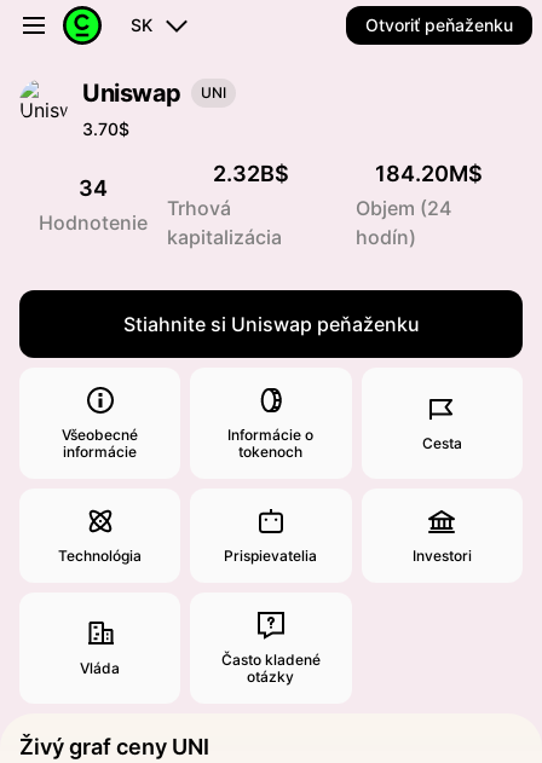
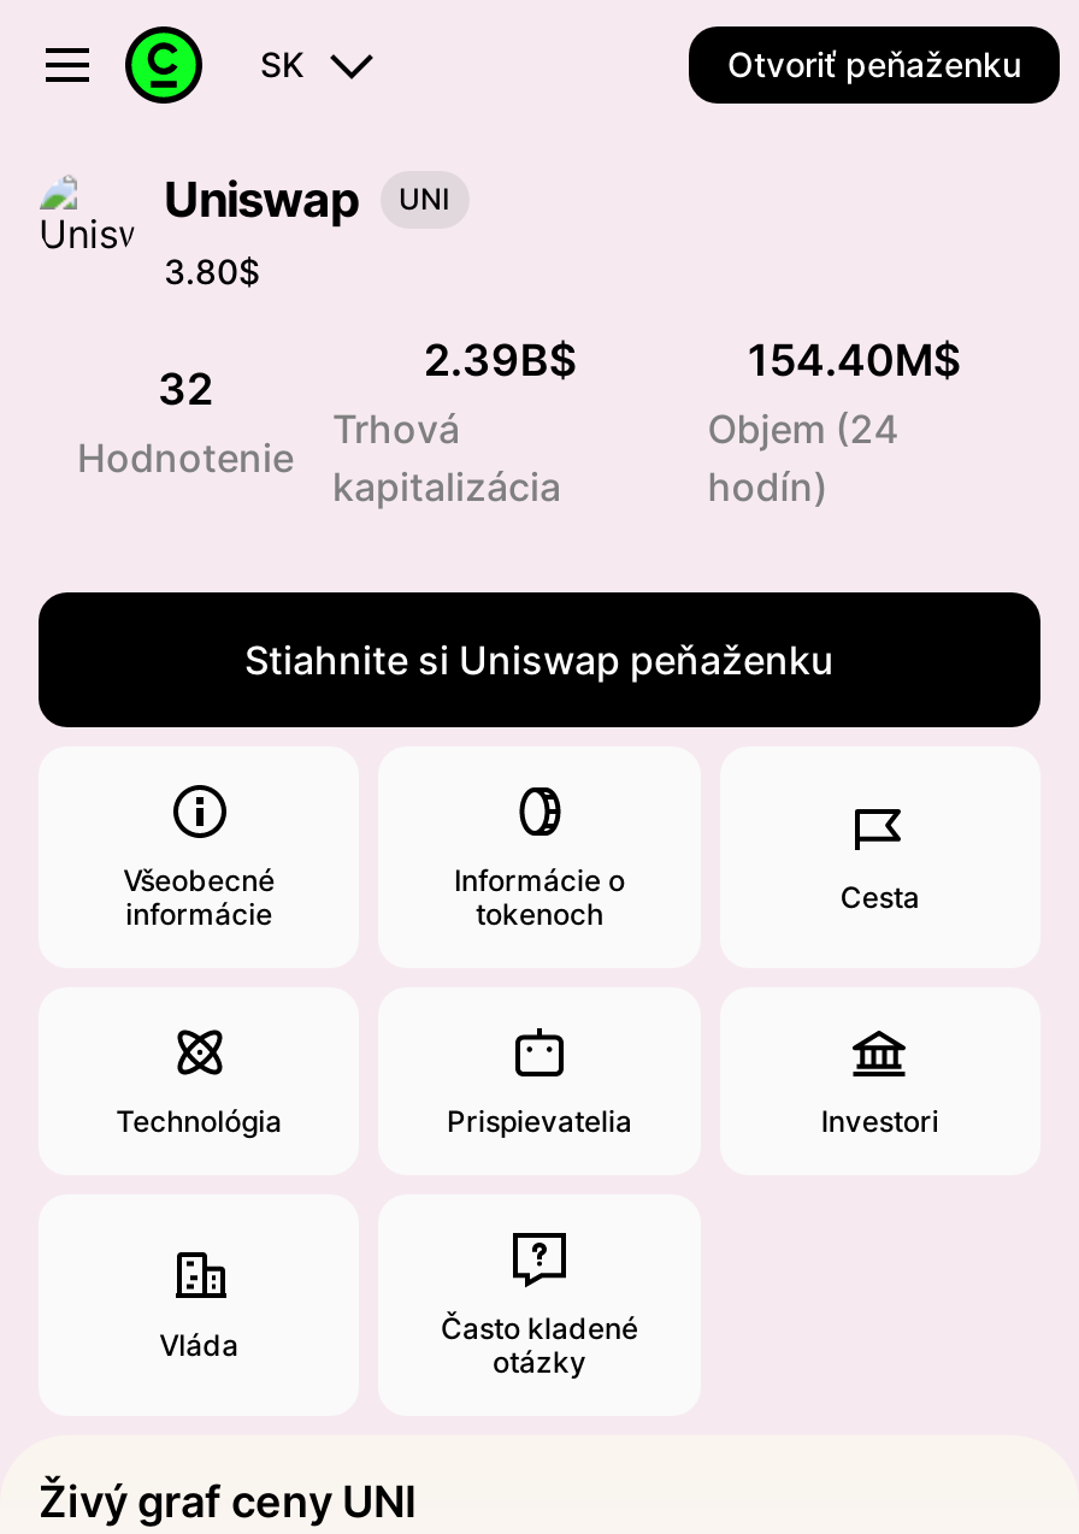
[82,119,129,139] 3.70$ -> [164,250,260,291] 3.80$
[213,161,290,186] 2.32B$ -> [424,335,578,385] 2.39B$
[376,161,483,186] 184.20M$ -> [748,335,962,385] 154.40M$
[79,175,108,201] 34 -> [158,364,213,414] 32

